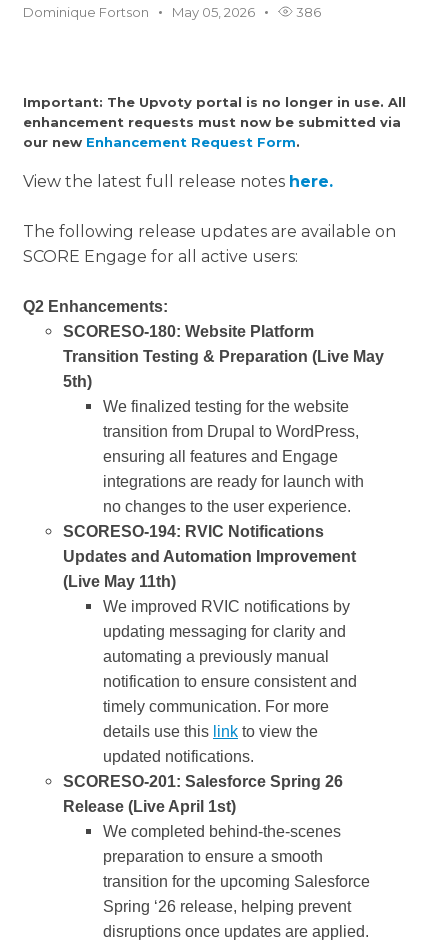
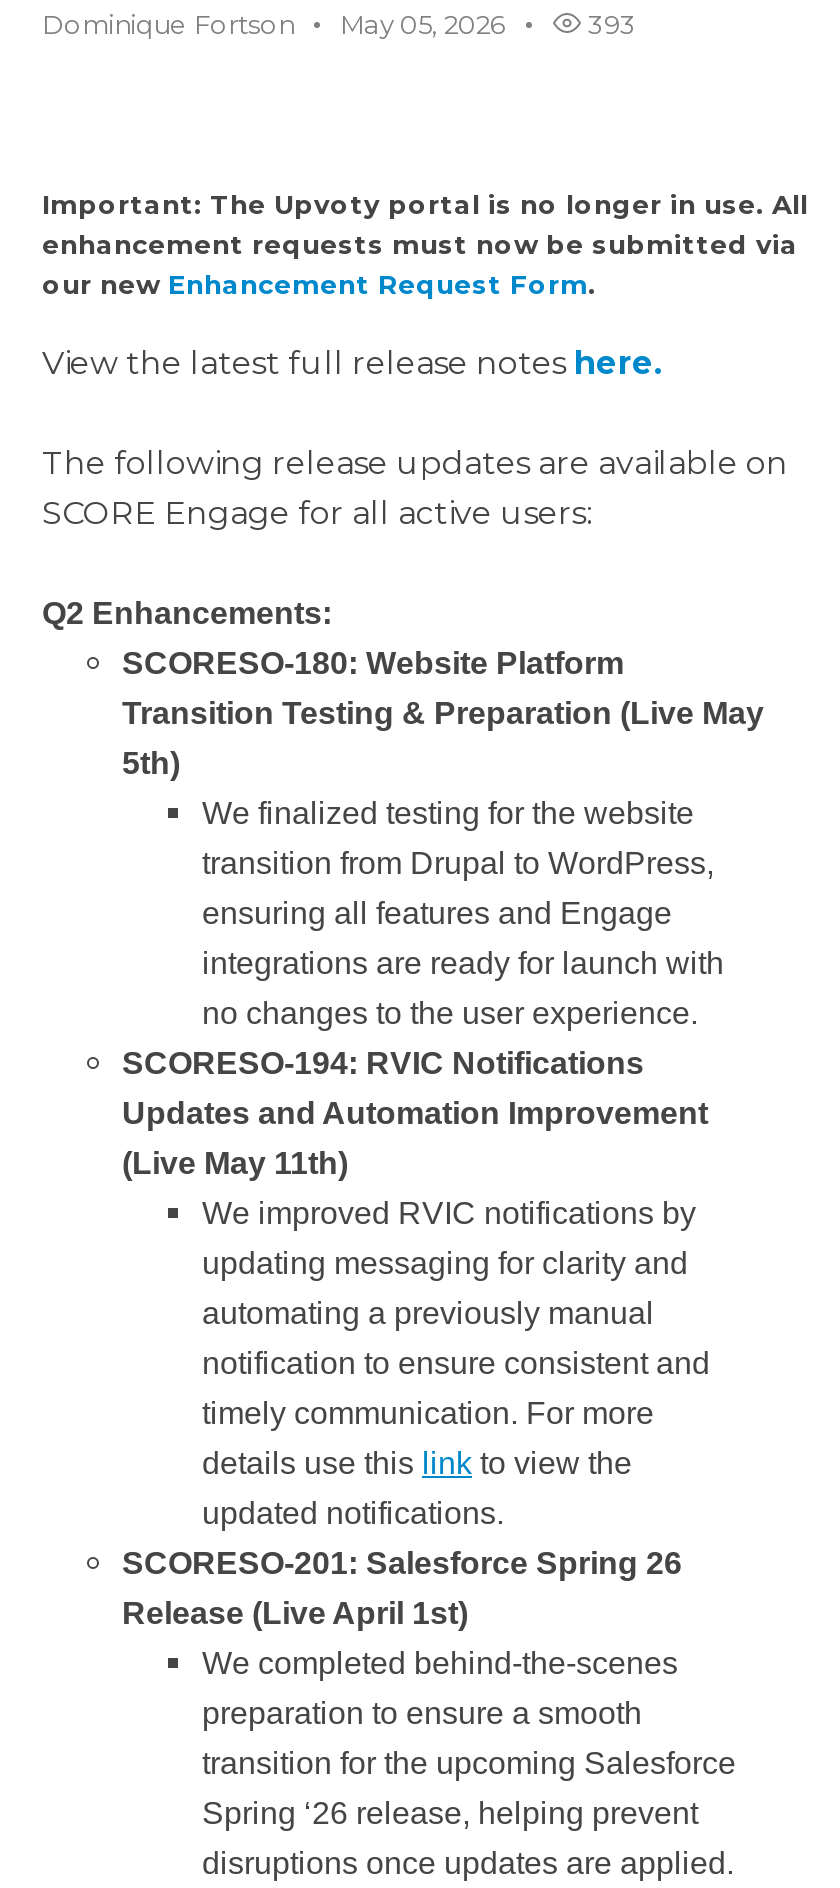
[293,4,321,20] 386 -> [582,8,636,40] 393

